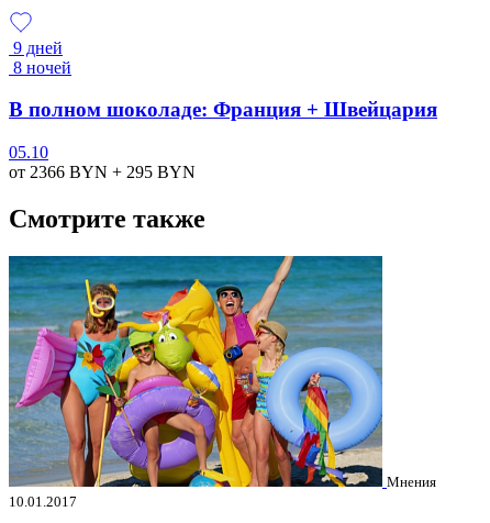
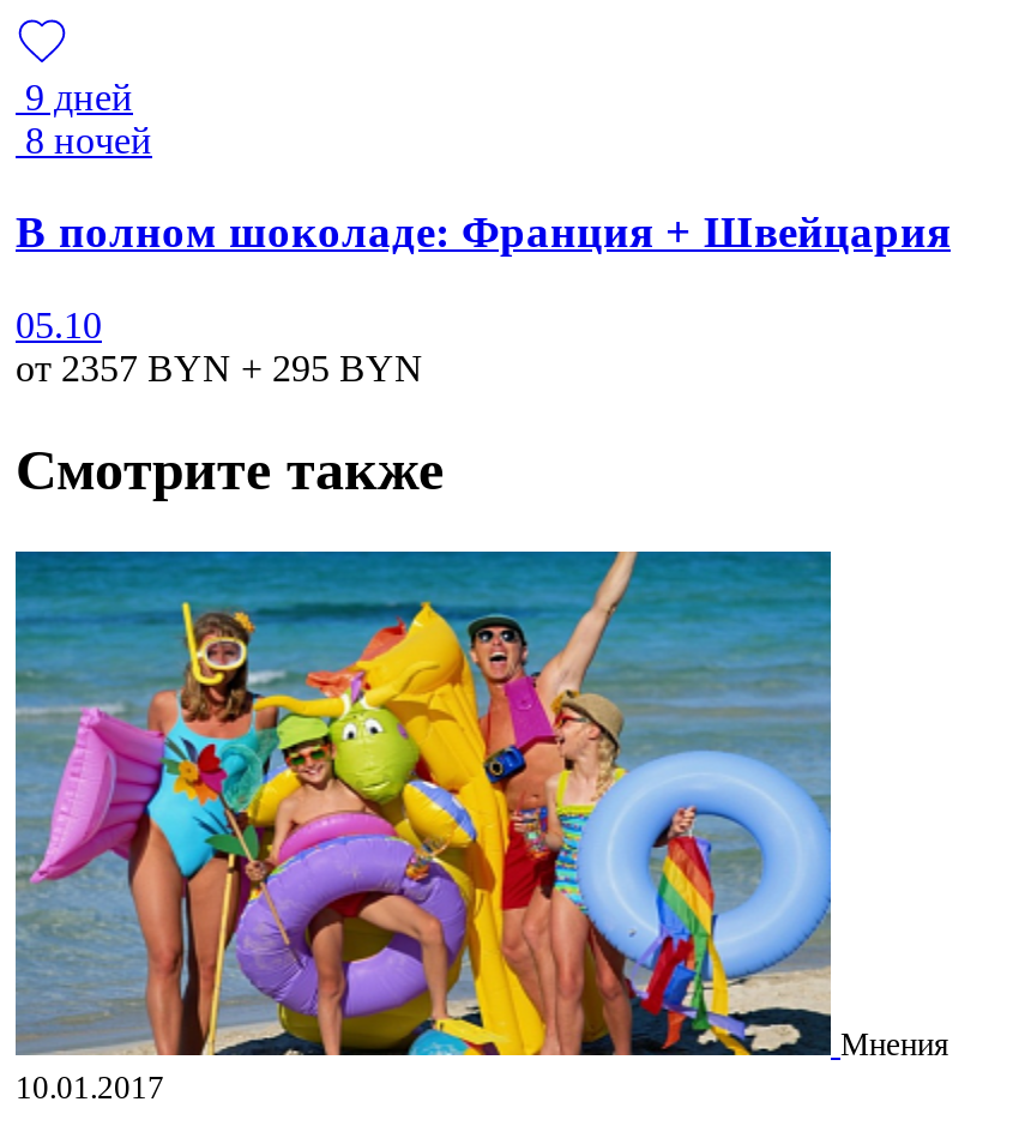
[9,163,196,181] от 2366 BYN + 295 BYN -> [16,348,423,389] от 2357 BYN + 295 BYN

